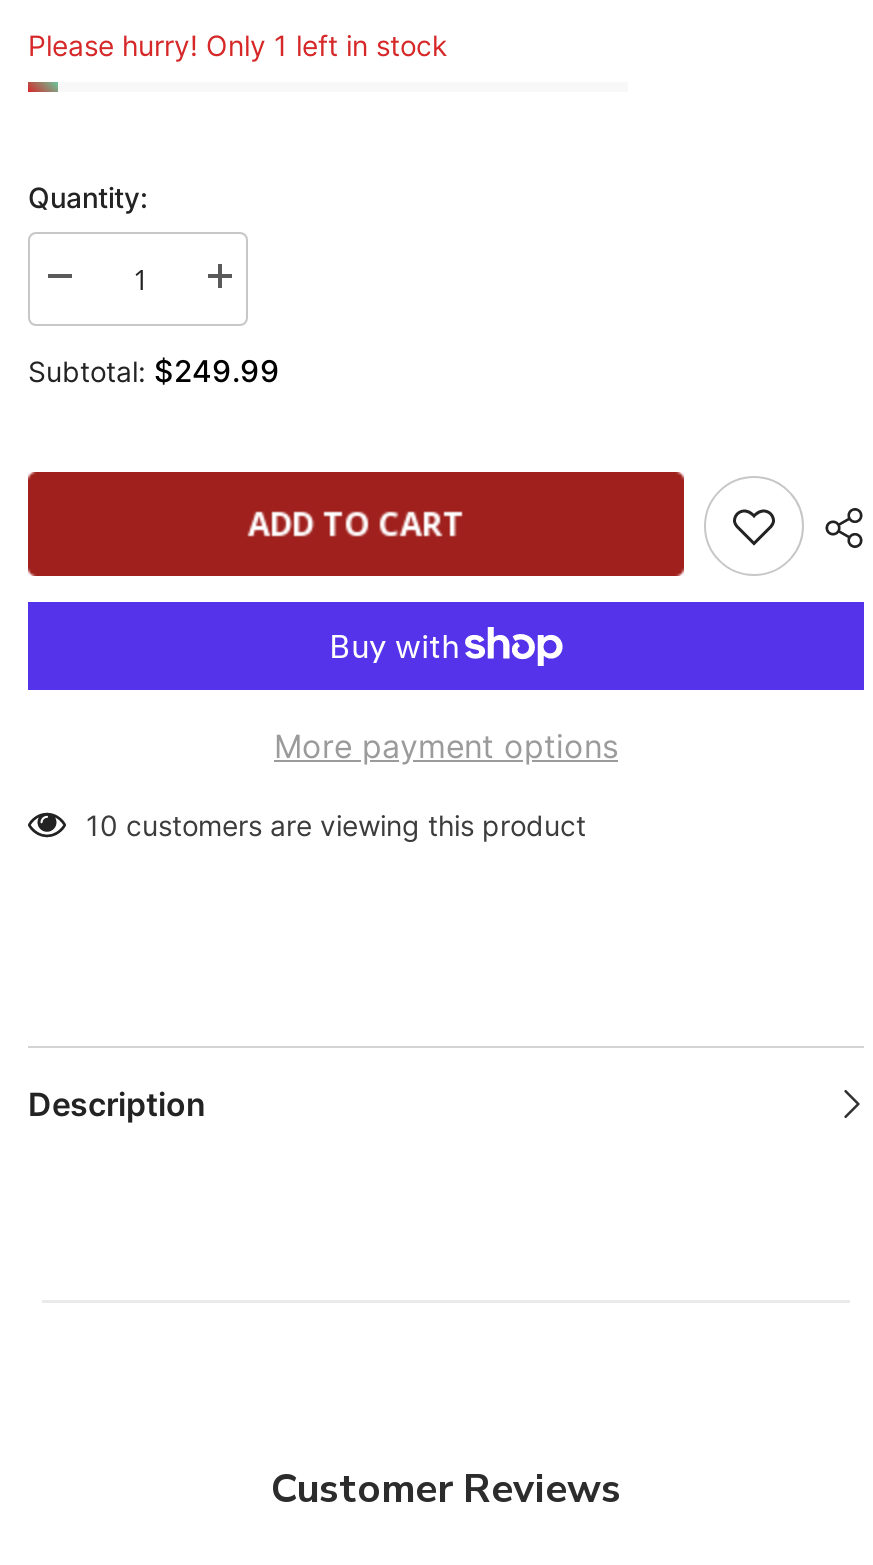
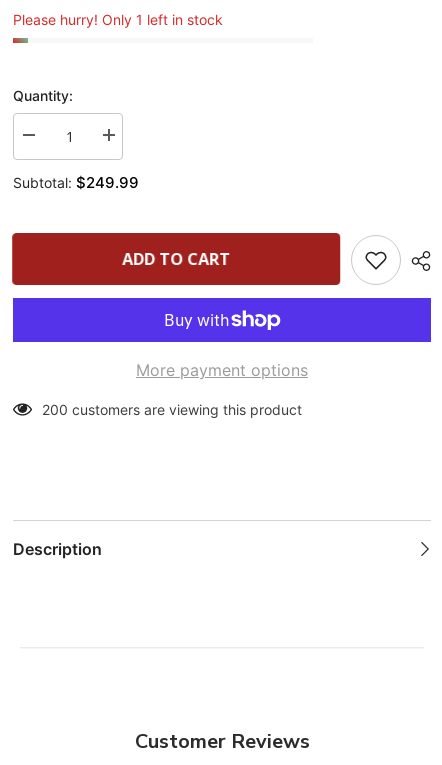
[86,808,586,842] 10 customers are viewing this product -> [42,401,302,418] 200 customers are viewing this product

